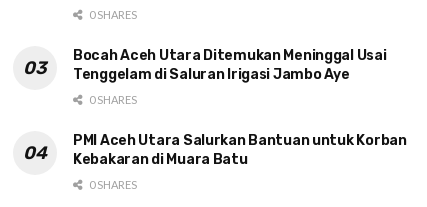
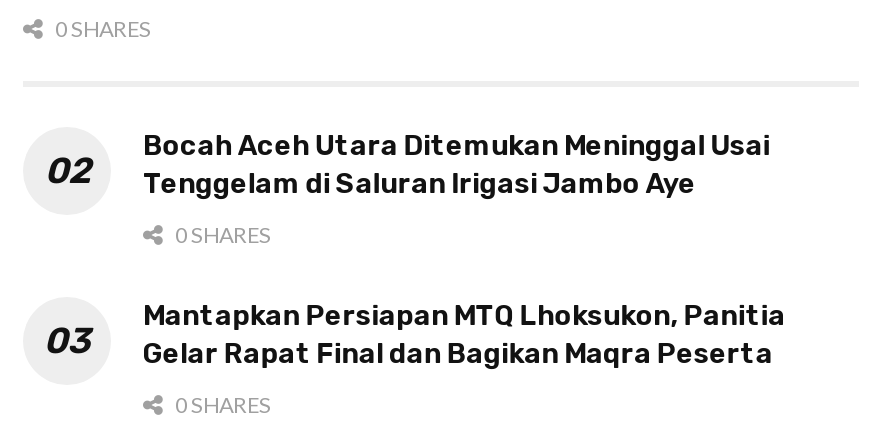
[73,132,407,168] PMI Aceh Utara Salurkan Bantuan untuk Korban | Kebakaran di Muara Batu -> [143,299,785,371] Mantapkan Persiapan MTQ Lhoksukon, Panitia | Gelar Rapat Final dan Bagikan Maqra Peserta

